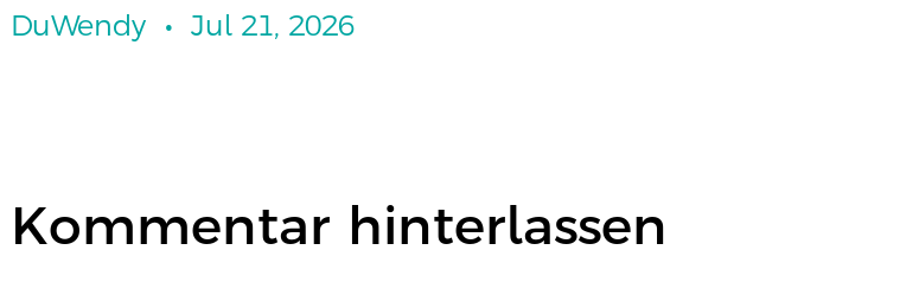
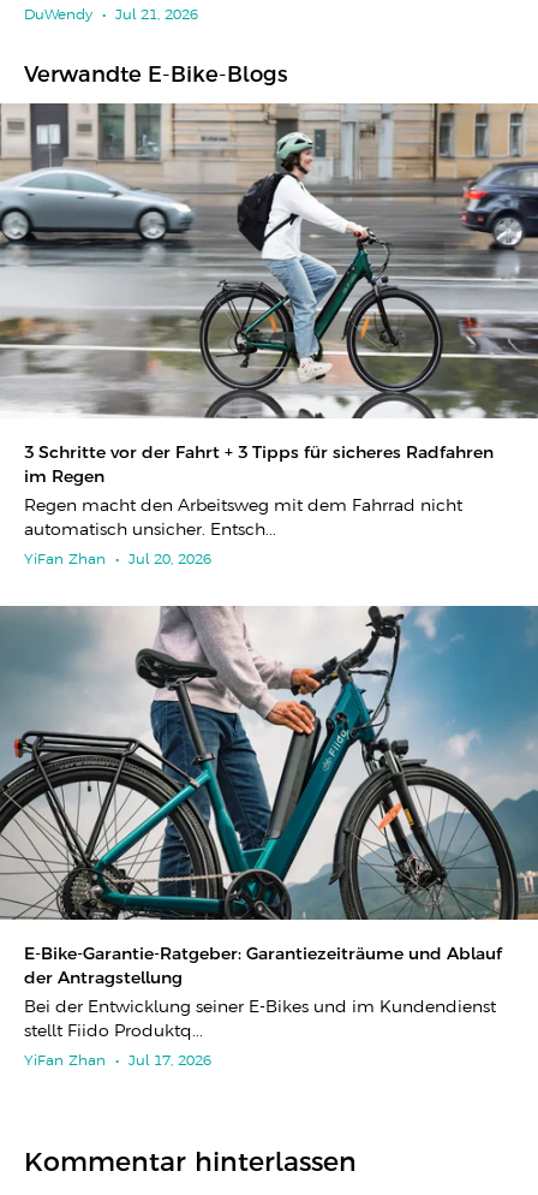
none -> [4,102,534,566] [image] | 3 Schritte vor der Fahrt + 3 Tipps für sicheres Radfahren | im Regen | Regen macht den Arbeitsweg mit dem Fahrrad nicht | automatisch unsicher. Entsch... | YiFan Zhan • Jul 20, 2026
none -> [4,605,534,1067] [image] | E-Bike-Garantie-Ratgeber: Garantiezeiträume und Ablauf | der Antragstellung | Bei der Entwicklung seiner E-Bikes und im Kundendienst | stellt Fiido Produktq... | YiFan Zhan • Jul 17, 2026
none -> [24,66,288,86] Verwandte E-Bike-Blogs

